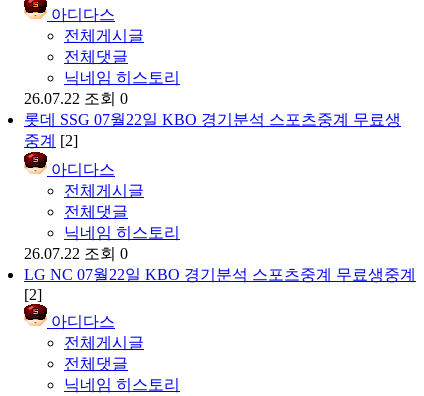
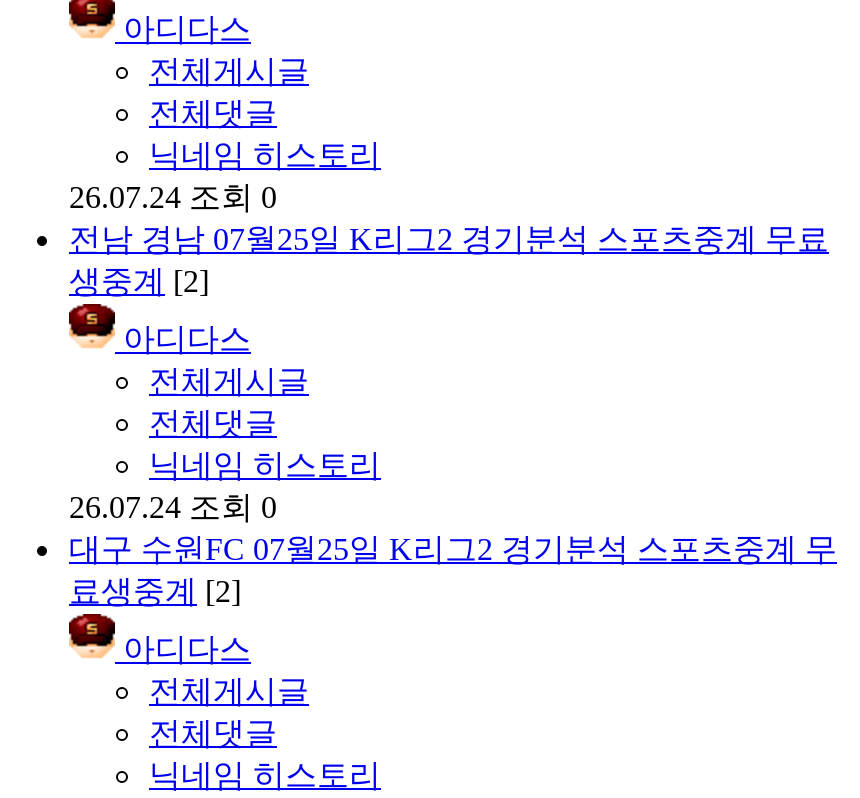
[24,90,401,149] 26.07.22 조회 0 | 롯데 SSG 07월22일 KBO 경기분석 스포츠중계 무료생 | 중계 [2] -> [69,181,829,299] 26.07.24 조회 0 | 전남 경남 07월25일 K리그2 경기분석 스포츠중계 무료 | 생중계 [2]
[24,245,416,303] 26.07.22 조회 0 | LG NC 07월22일 KBO 경기분석 스포츠중계 무료생중계 | [2] -> [69,491,837,609] 26.07.24 조회 0 | 대구 수원FC 07월25일 K리그2 경기분석 스포츠중계 무 | 료생중계 [2]

